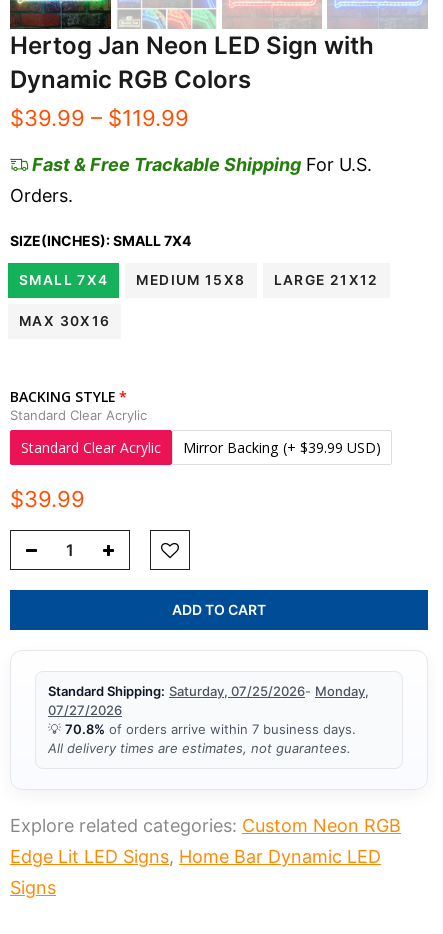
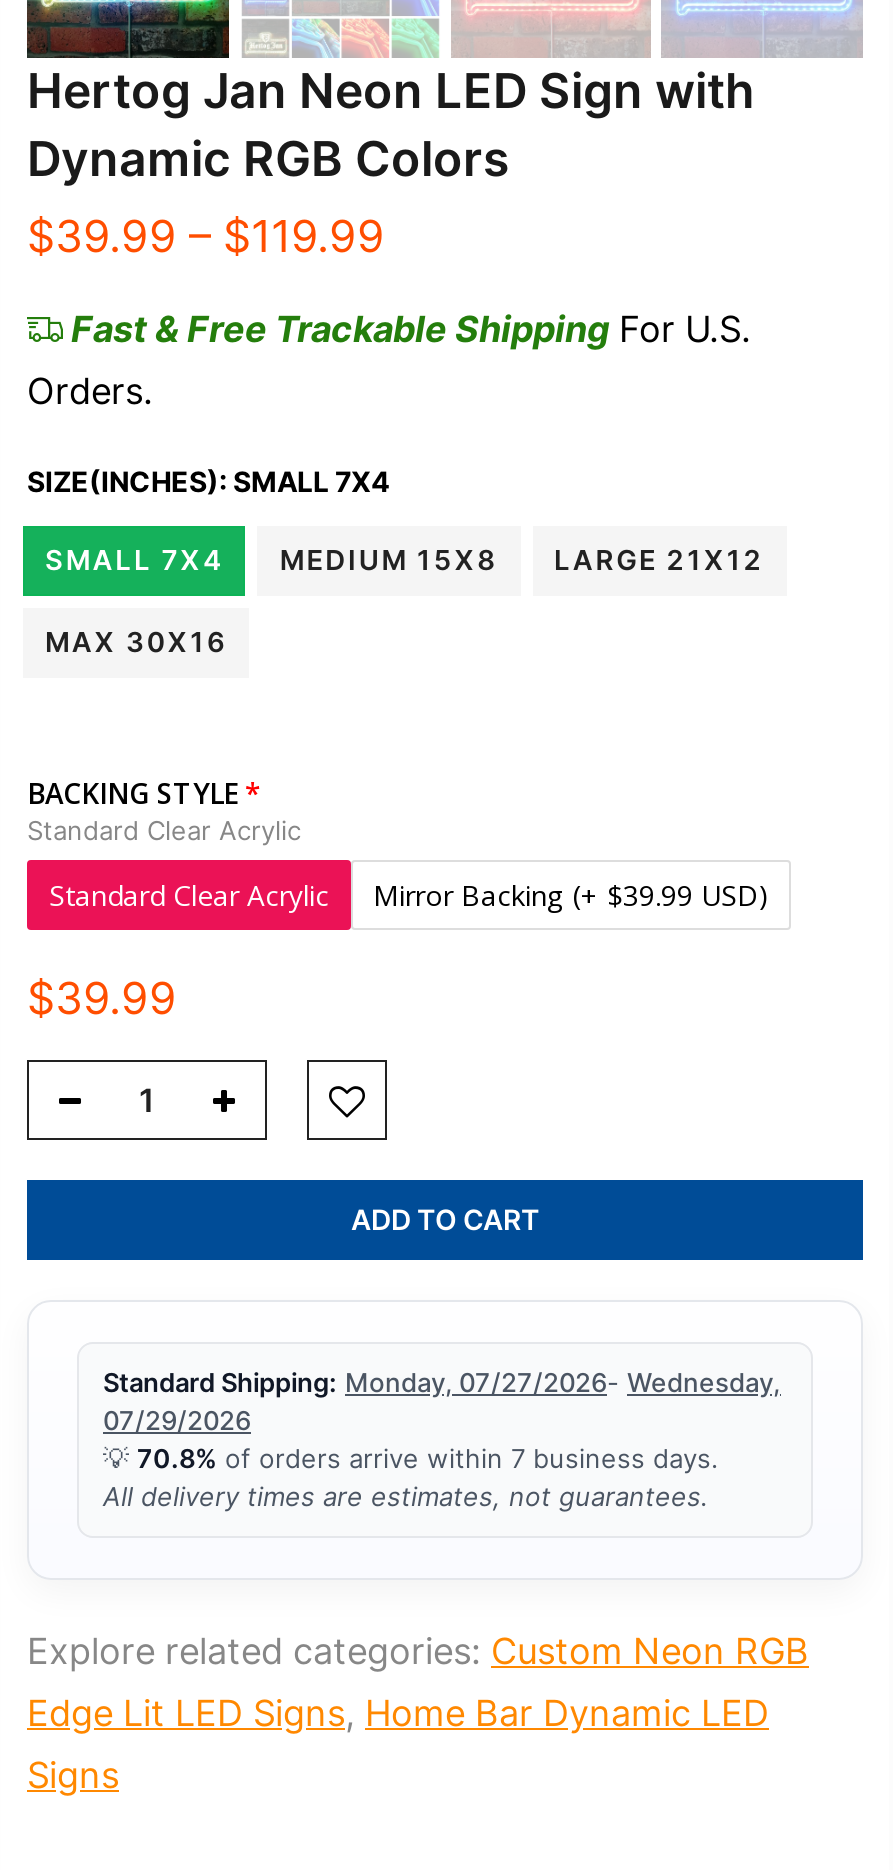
[48,683,369,699] Standard Shipping: Saturday, 07/25/2026- Monday, -> [103,1366,781,1398] Standard Shipping: Monday, 07/27/2026- Wednesday,
[48,702,122,718] 07/27/2026 -> [103,1404,251,1436] 07/29/2026

